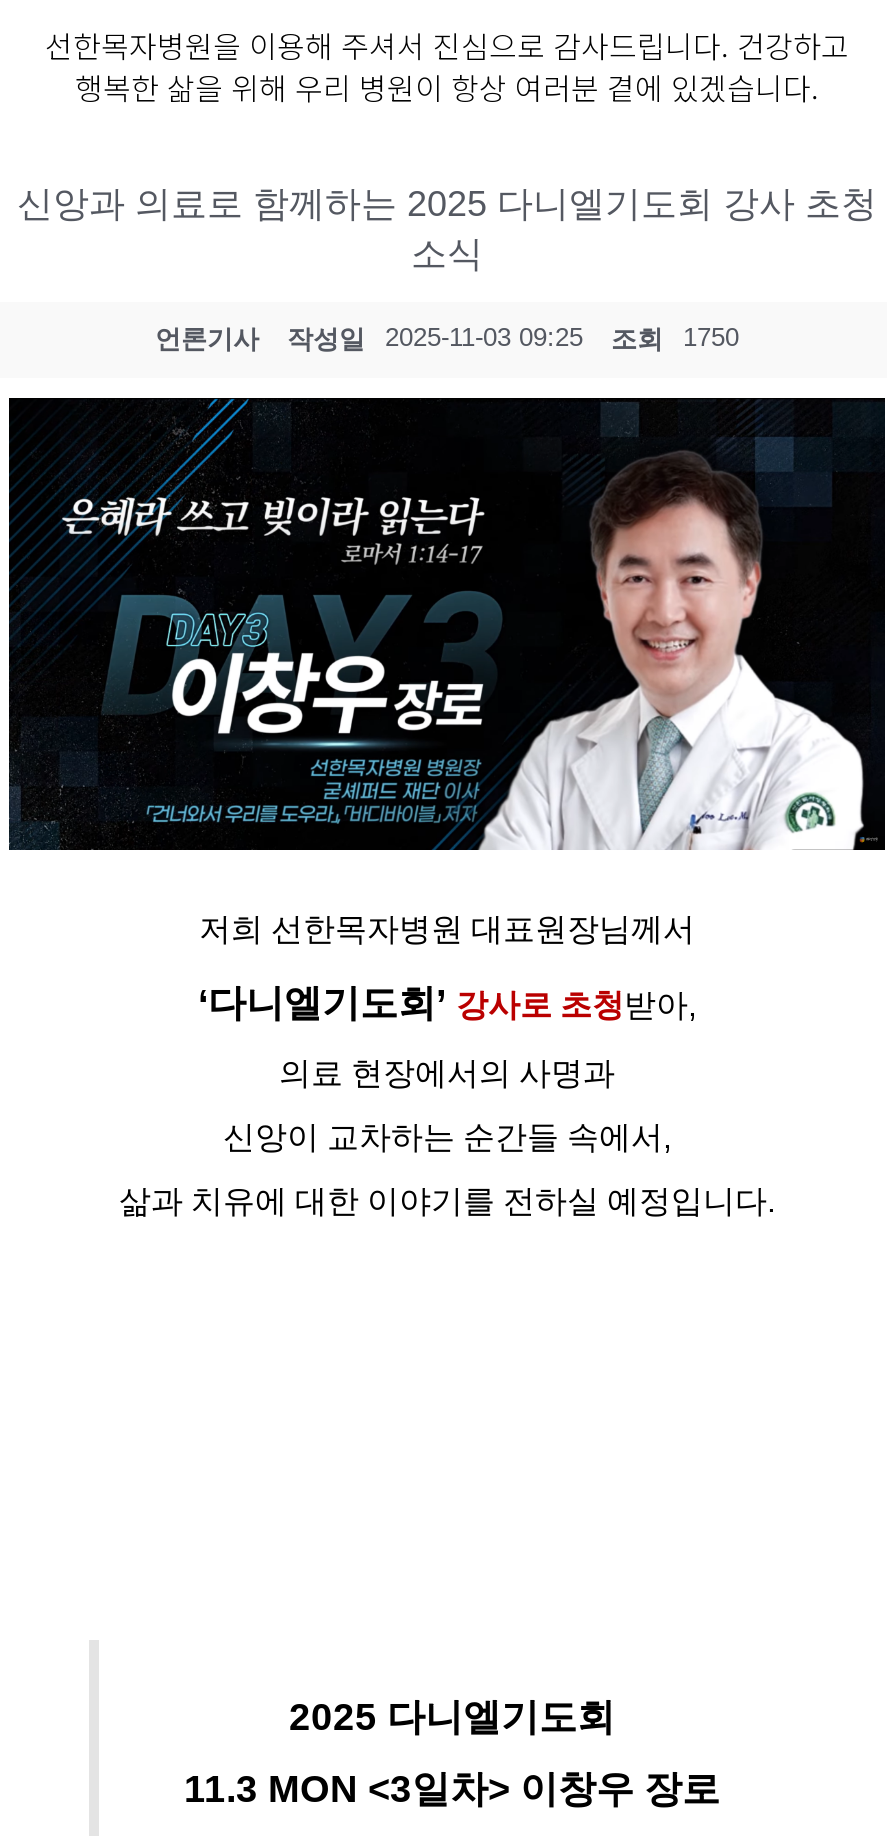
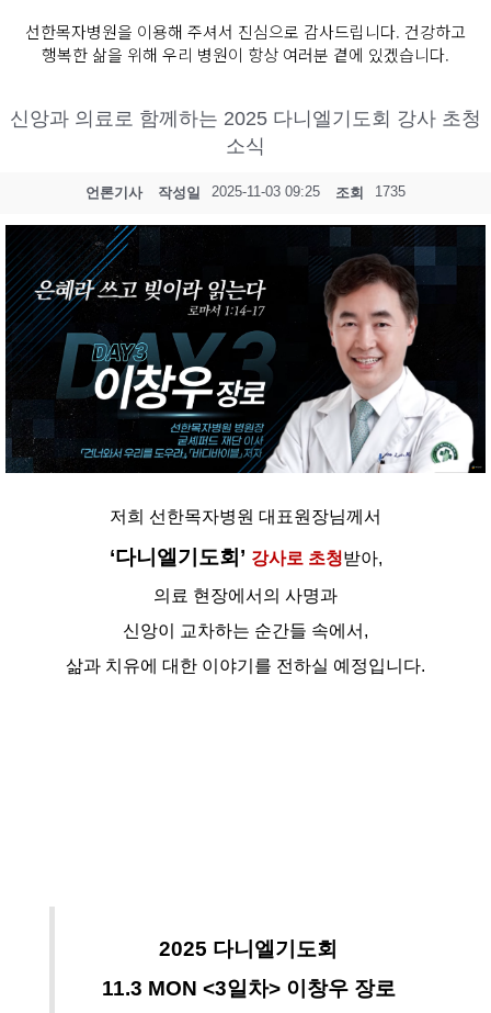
[155,322,739,354] 언론기사 작성일 2025-11-03 09:25 조회 1750 -> [85,183,406,201] 언론기사 작성일 2025-11-03 09:25 조회 1735

